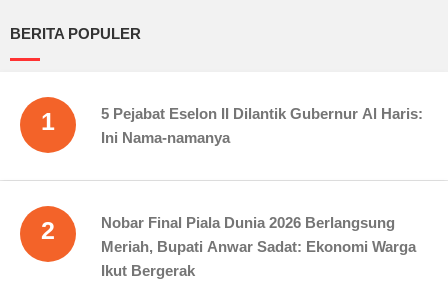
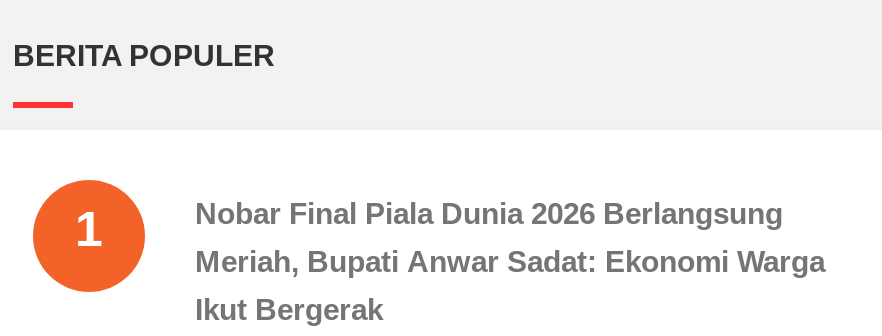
[41,105,423,244] 5 Pejabat Eselon II Dilantik Gubernur Al Haris: | Ini Nama-namanya | 2 -> none

